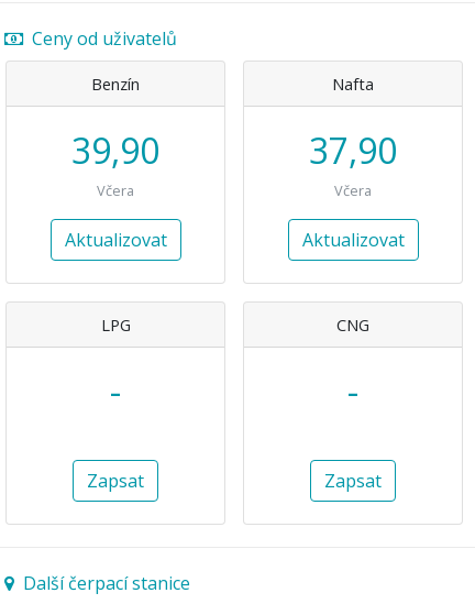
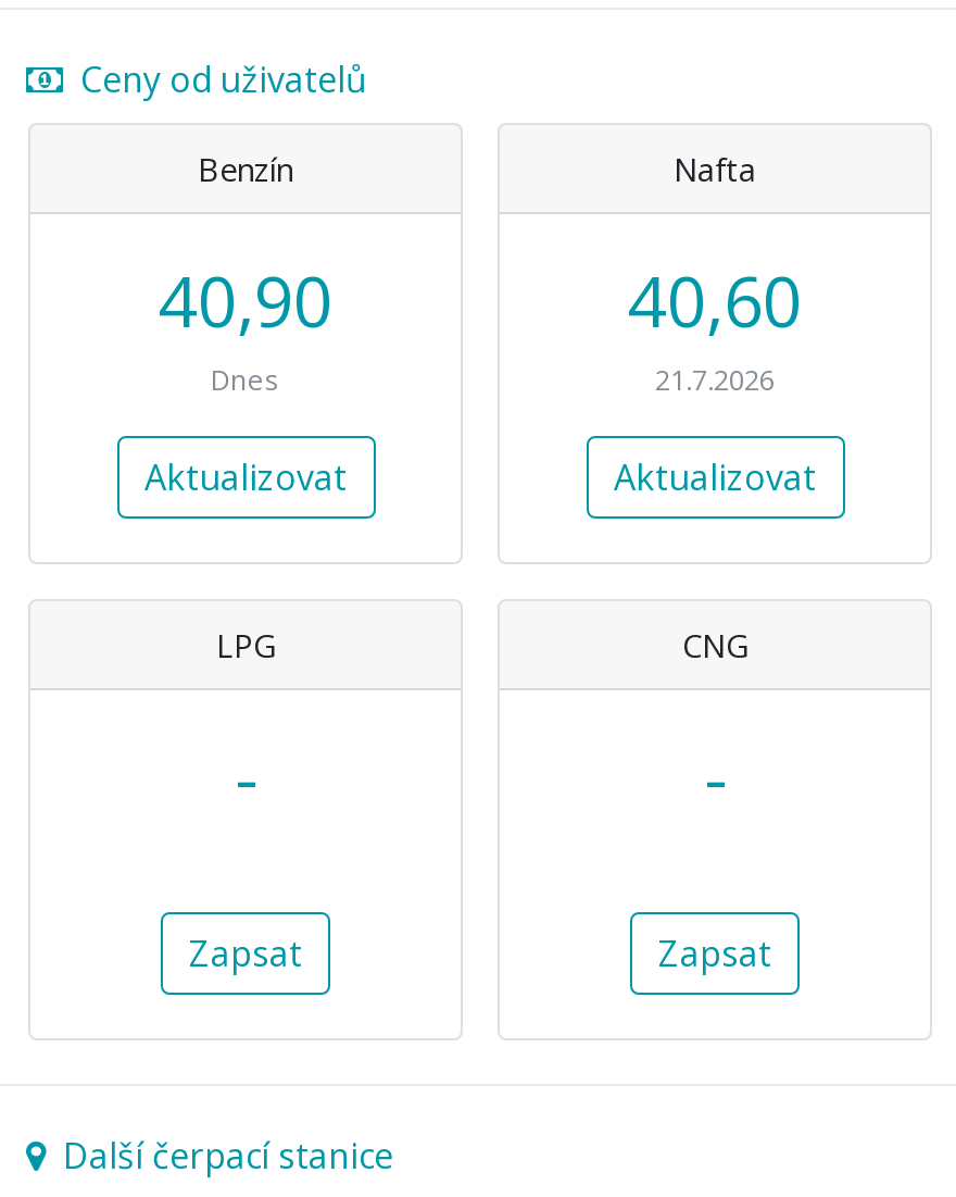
[71,127,159,200] 39,90 | Včera -> [159,253,332,399] 40,90 | Dnes
[309,127,397,200] 37,90 | Včera -> [628,253,802,399] 40,60 | 21.7.2026

